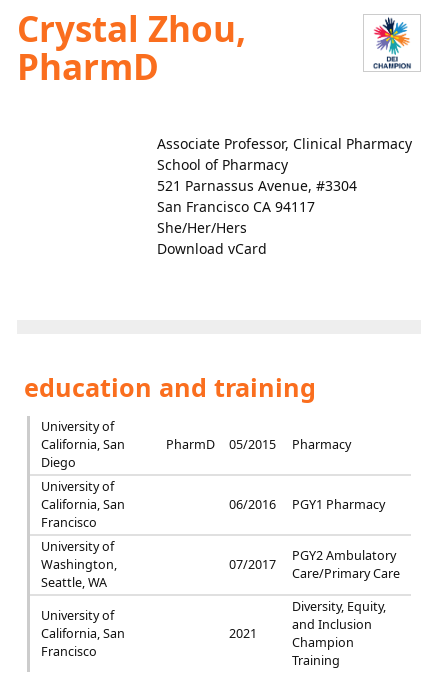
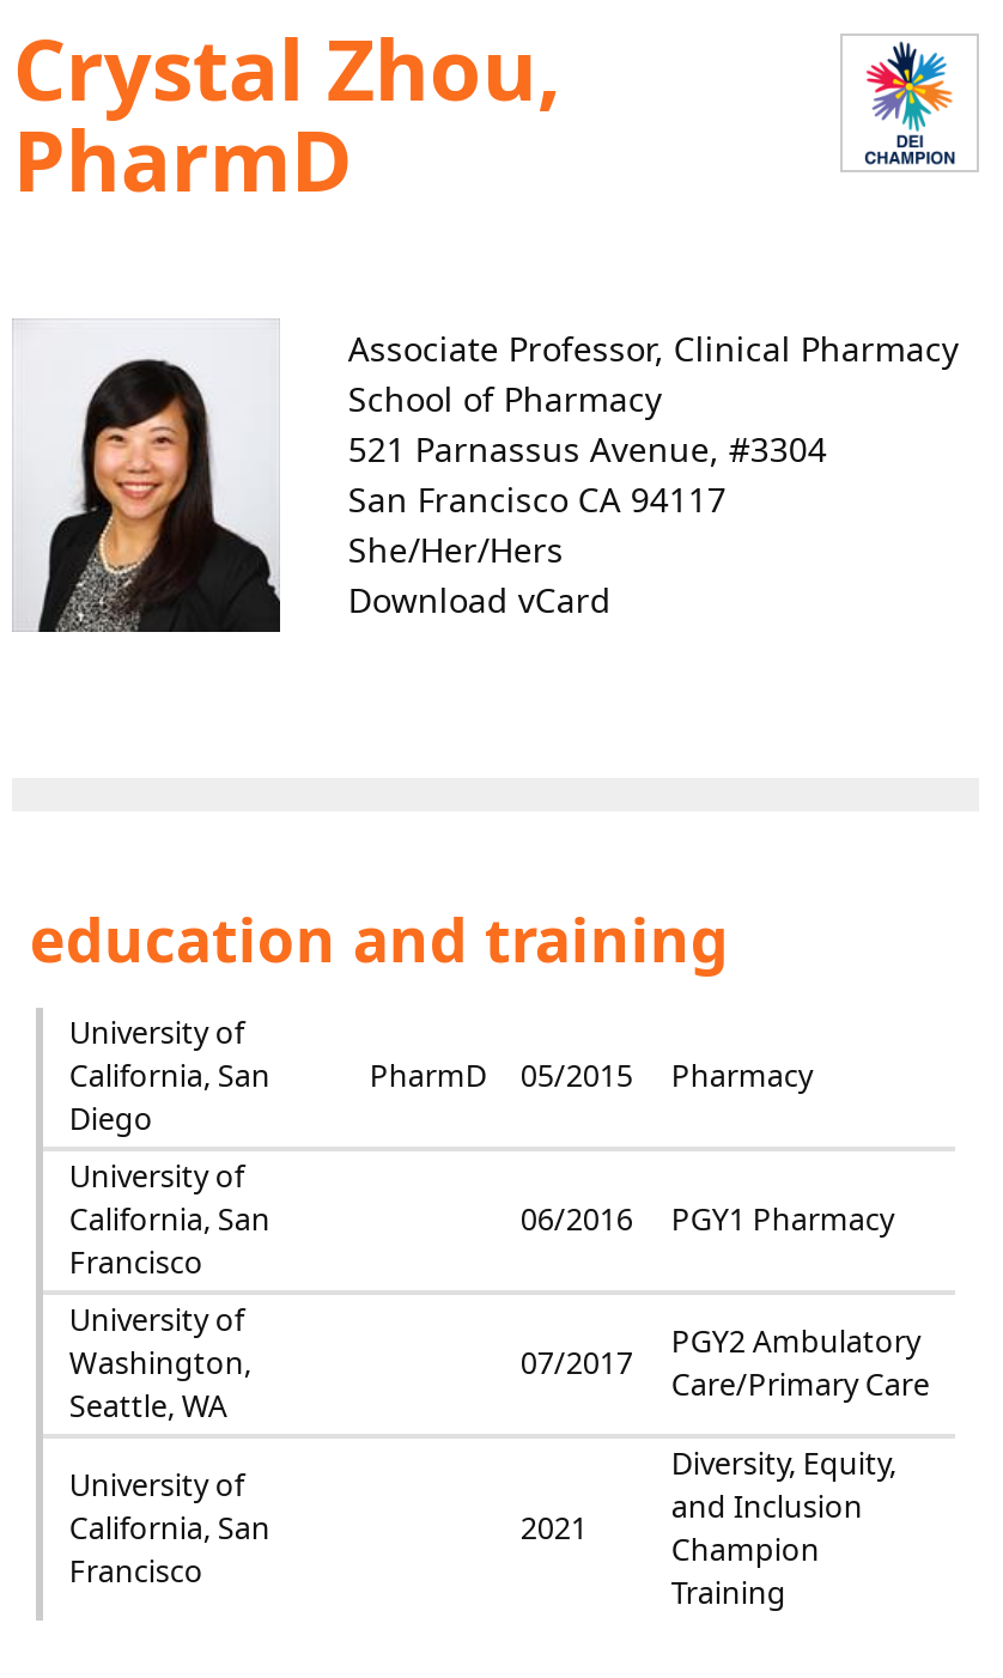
none -> [12,354,282,634] [image]

